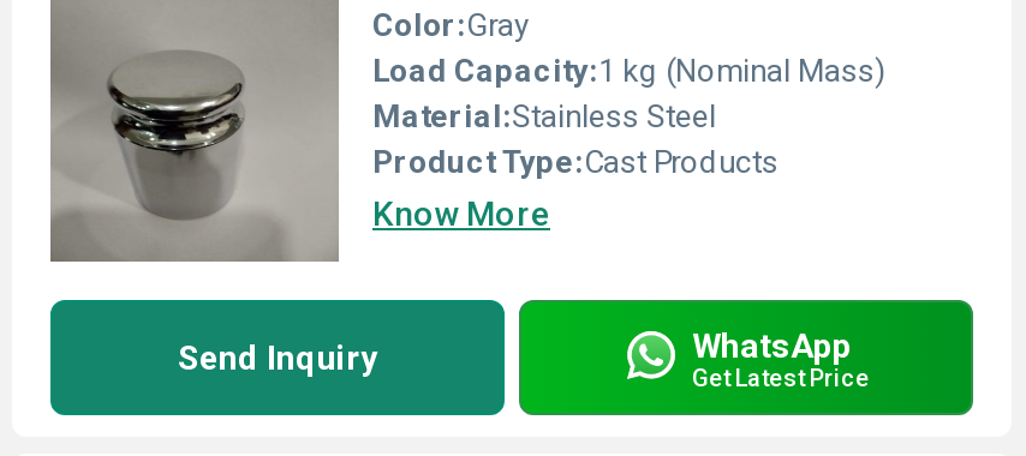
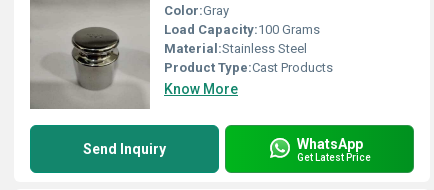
[53,29,272,221] [image] -> [32,11,123,91] [image]
[372,53,887,89] Load Capacity:1 kg (Nominal Mass) -> [164,22,320,37] Load Capacity:100 Grams

